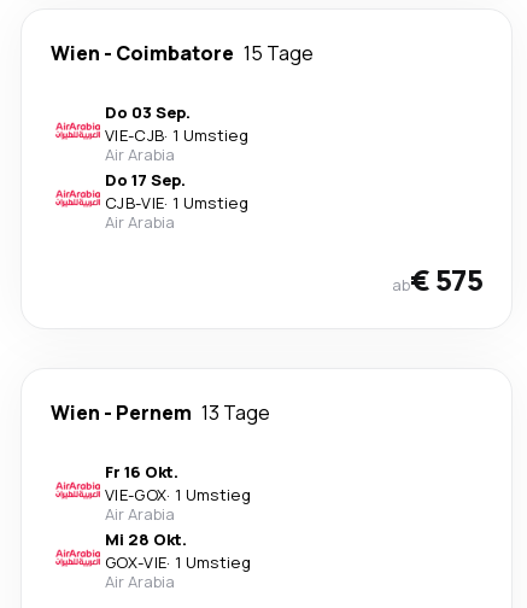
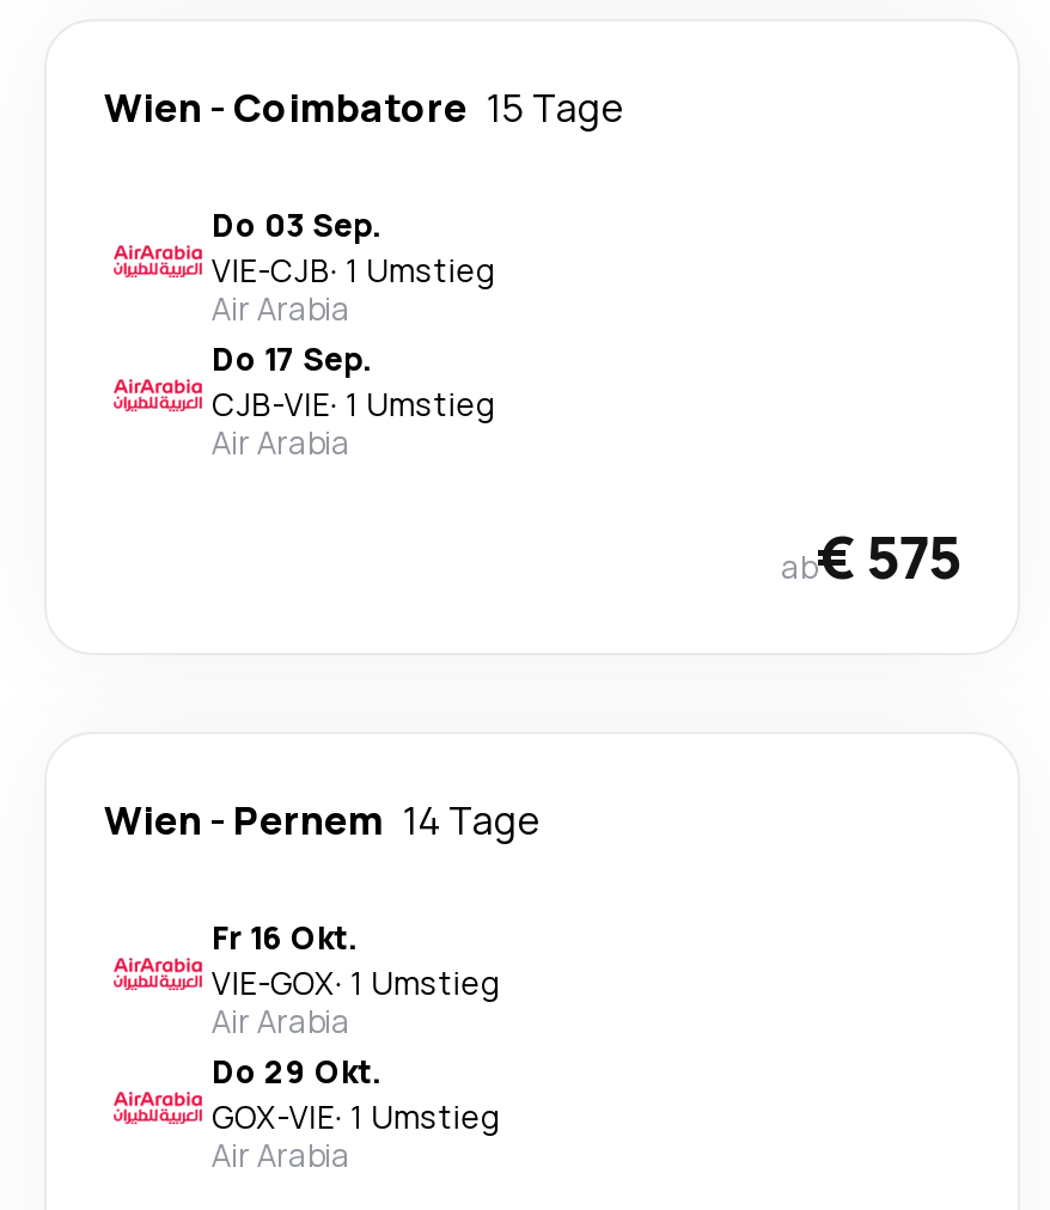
[51,399,270,426] Wien - Pernem 13 Tage -> [104,794,542,847] Wien - Pernem 14 Tage
[105,528,187,550] Mi 28 Okt. -> [212,1050,381,1093] Do 29 Okt.

